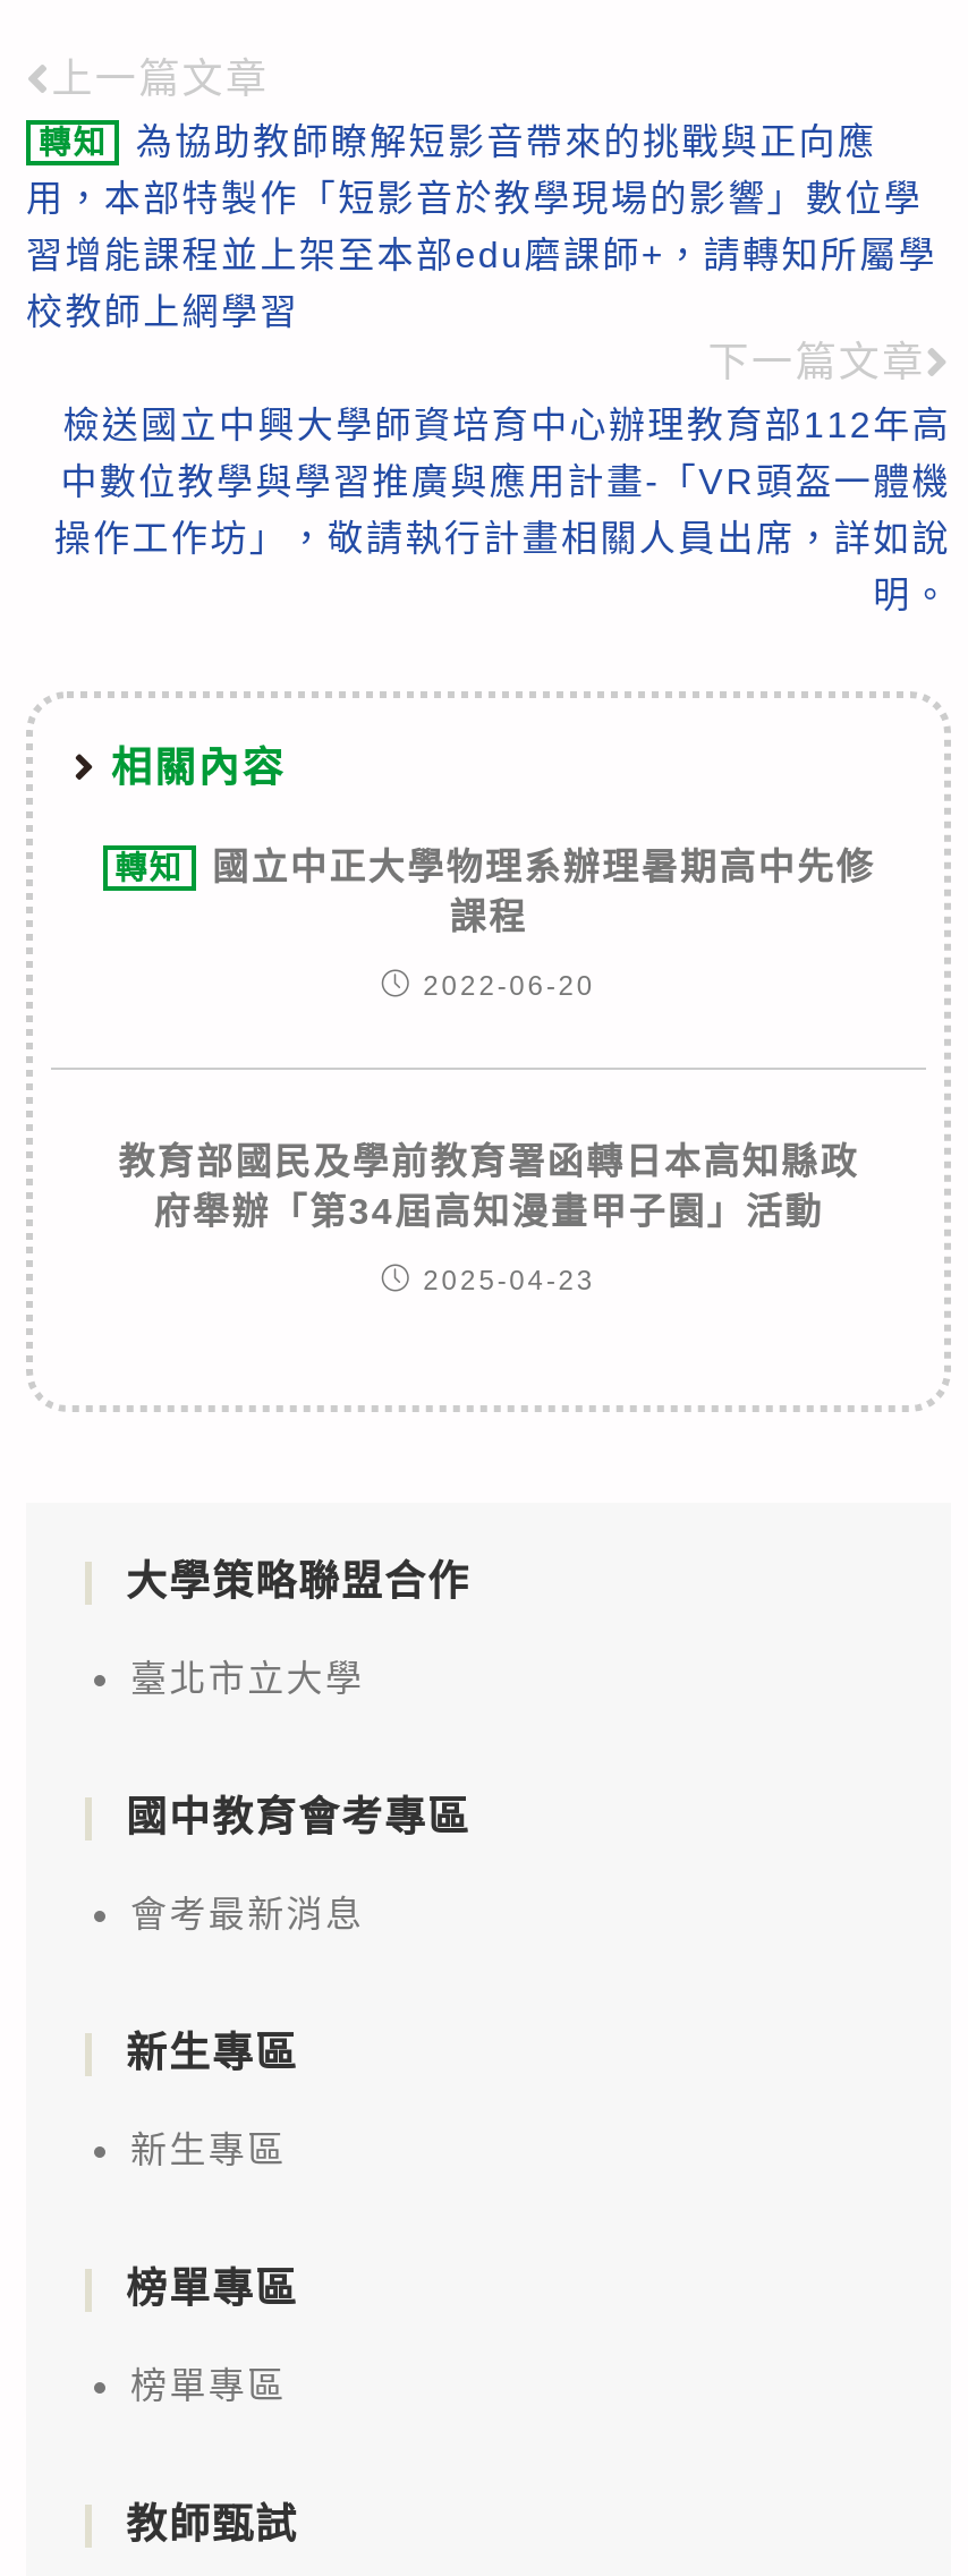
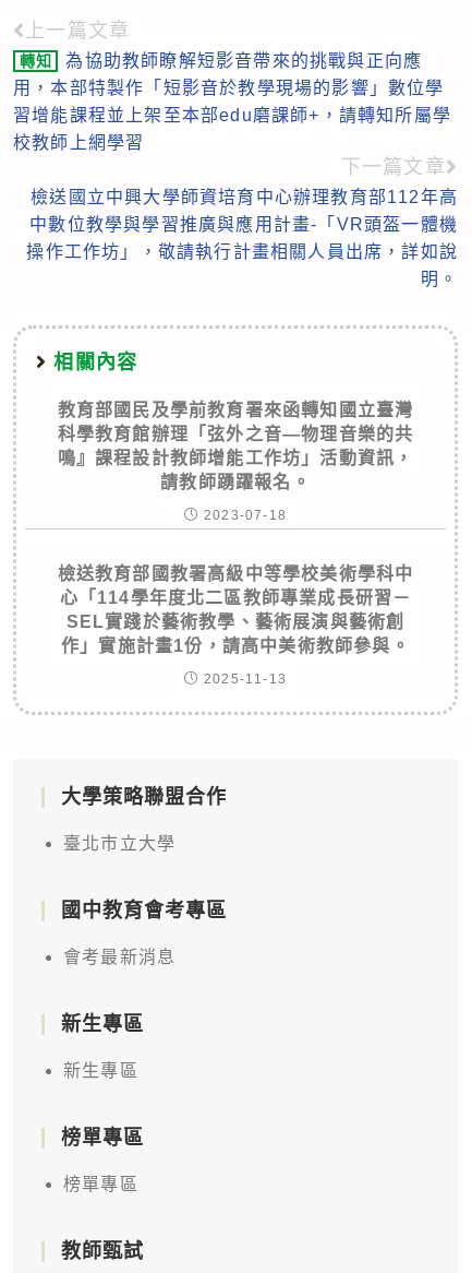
[115,848,875,937] 轉知 | 國立中正大學物理系辦理暑期高中先修 | 課程 -> [57,400,414,491] 教育部國民及學前教育署來函轉知國立臺灣 | 科學教育館辦理「弦外之音—物理音樂的共 | 鳴』課程設計教師增能工作坊」活動資訊， | 請教師踴躍報名。
[423,971,595,1002] 2022-06-20 -> [204,507,287,523] 2023-07-18
[118,1143,859,1231] 教育部國民及學前教育署函轉日本高知縣政 | 府舉辦「第34屆高知漫畫甲子園」活動 -> [57,564,414,655] 檢送教育部國教署高級中等學校美術學科中 | 心「114學年度北二區教師專業成長研習－ | SEL實踐於藝術教學、藝術展演與藝術創 | 作」實施計畫1份，請高中美術教師參與。
[423,1265,595,1297] 2025-04-23 -> [204,671,287,686] 2025-11-13

